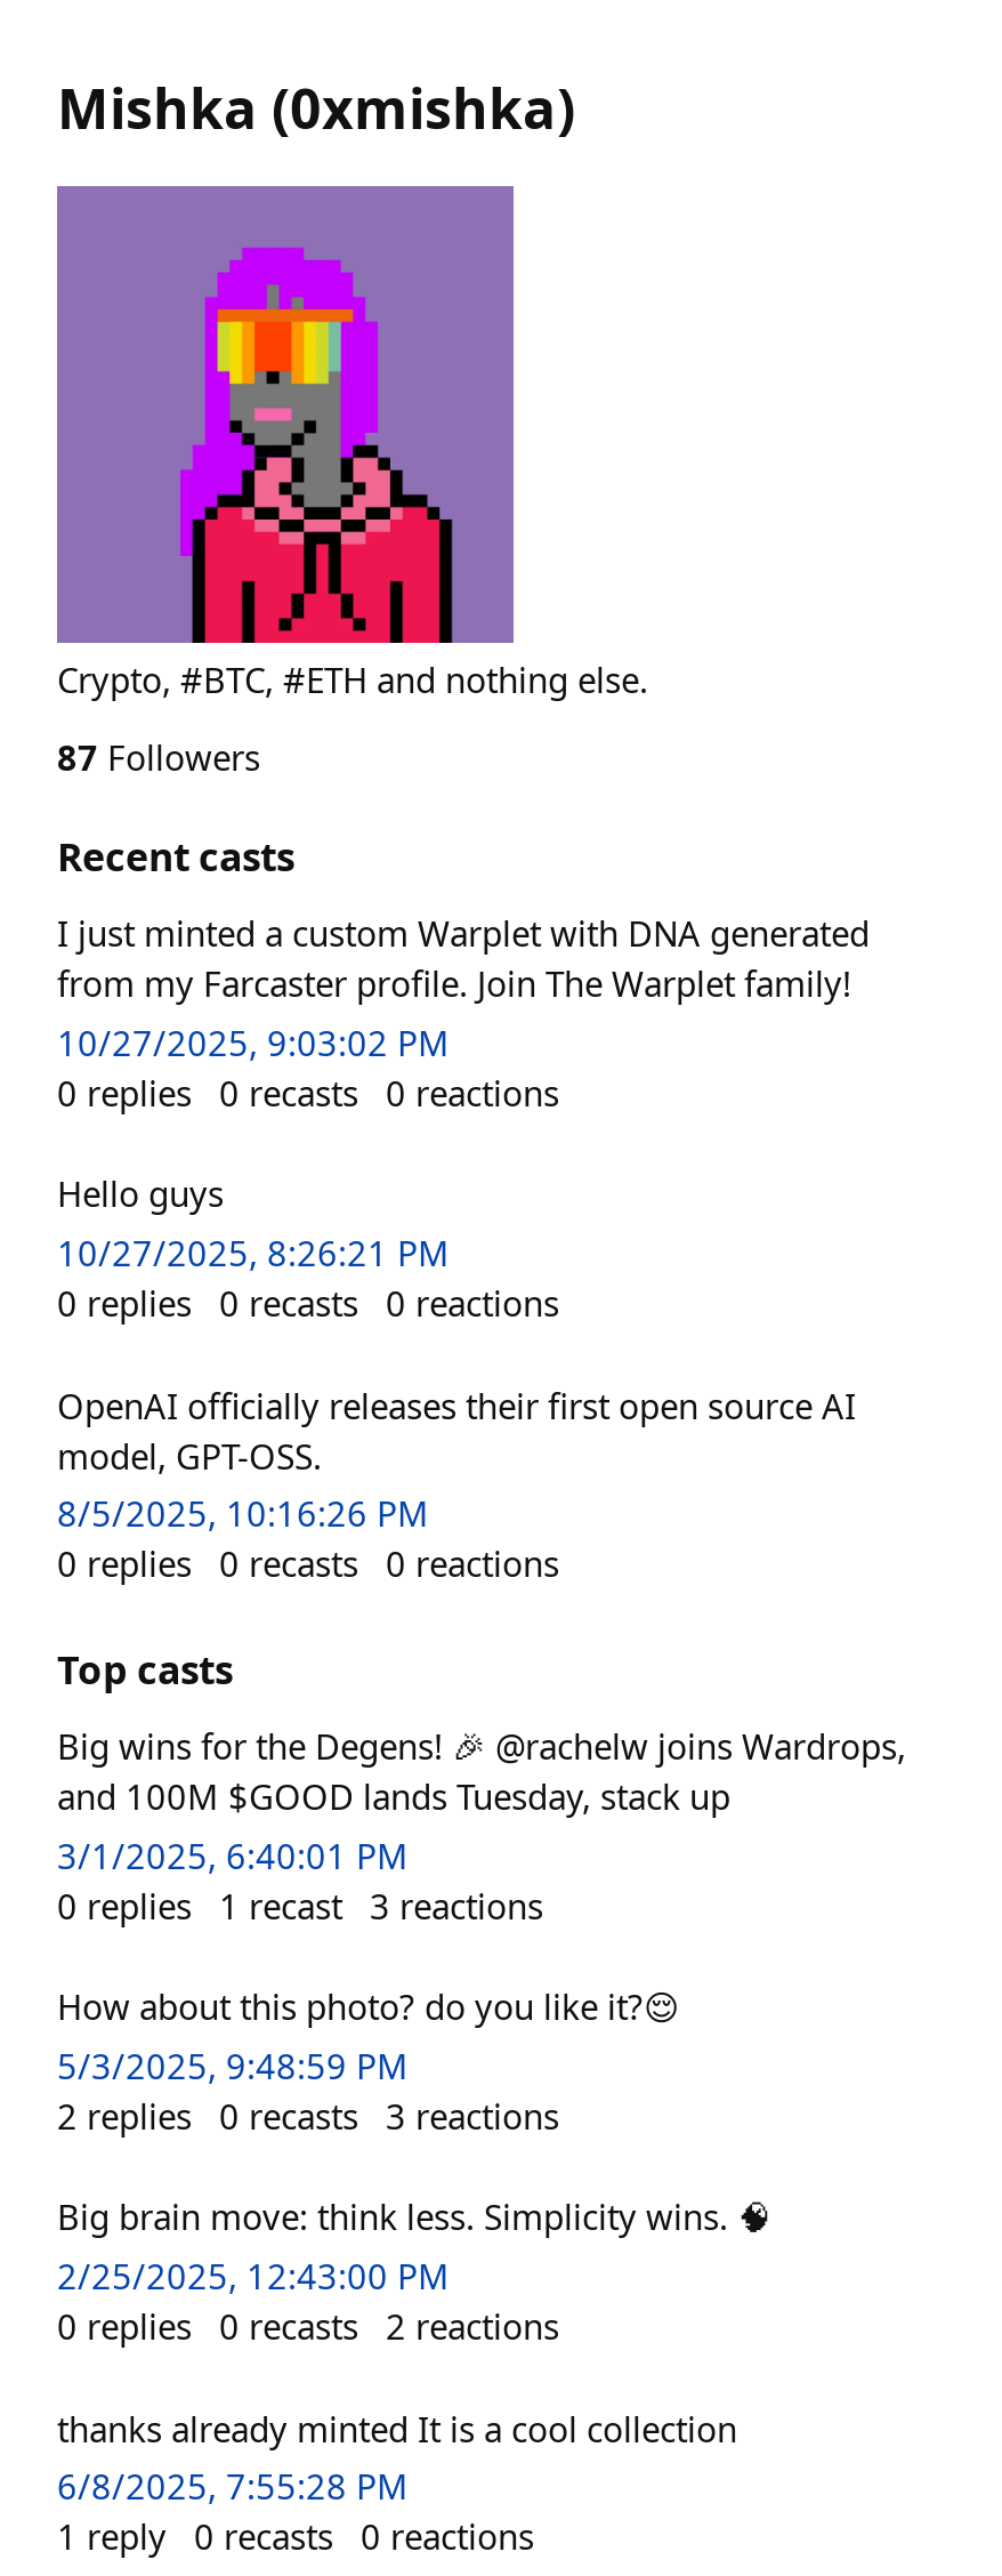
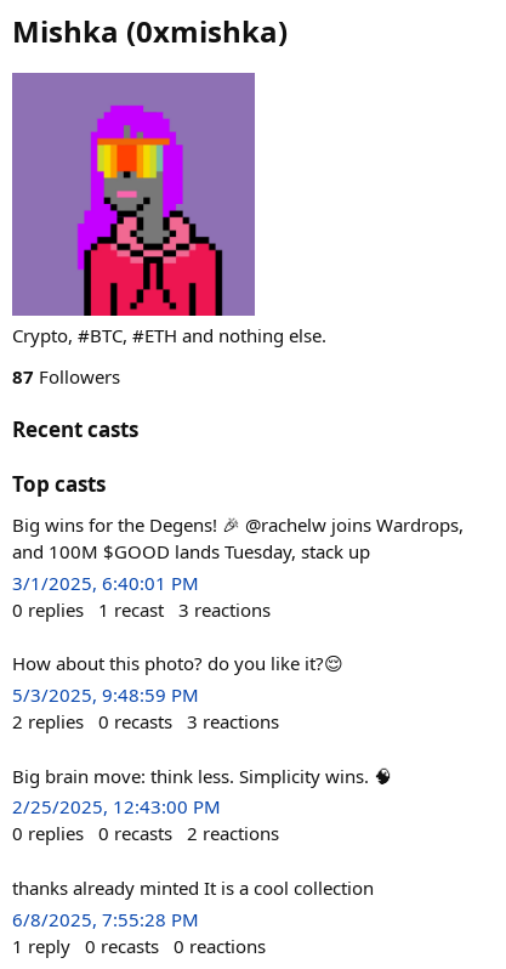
[57,910,870,1586] I just minted a custom Warplet with DNA generated | from my Farcaster profile. Join The Warplet family! | 10/27/2025, 9:03:02 PM | 0 replies 0 recasts 0 reactions | Hello guys | 10/27/2025, 8:26:21 PM | 0 replies 0 recasts 0 reactions | OpenAI officially releases their first open source AI | model, GPT-OSS. | 8/5/2025, 10:16:26 PM | 0 replies 0 recasts 0 reactions -> none

